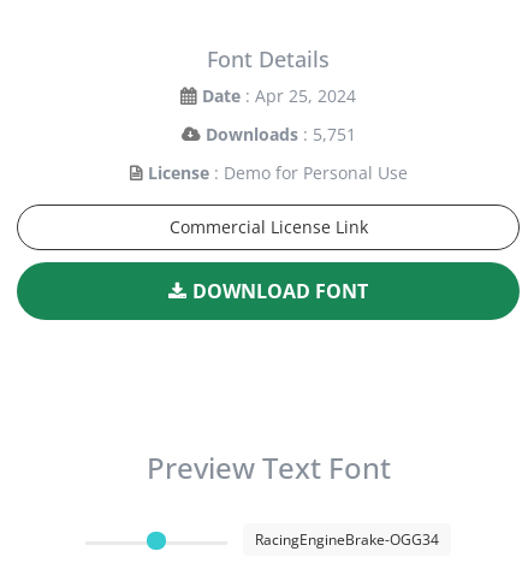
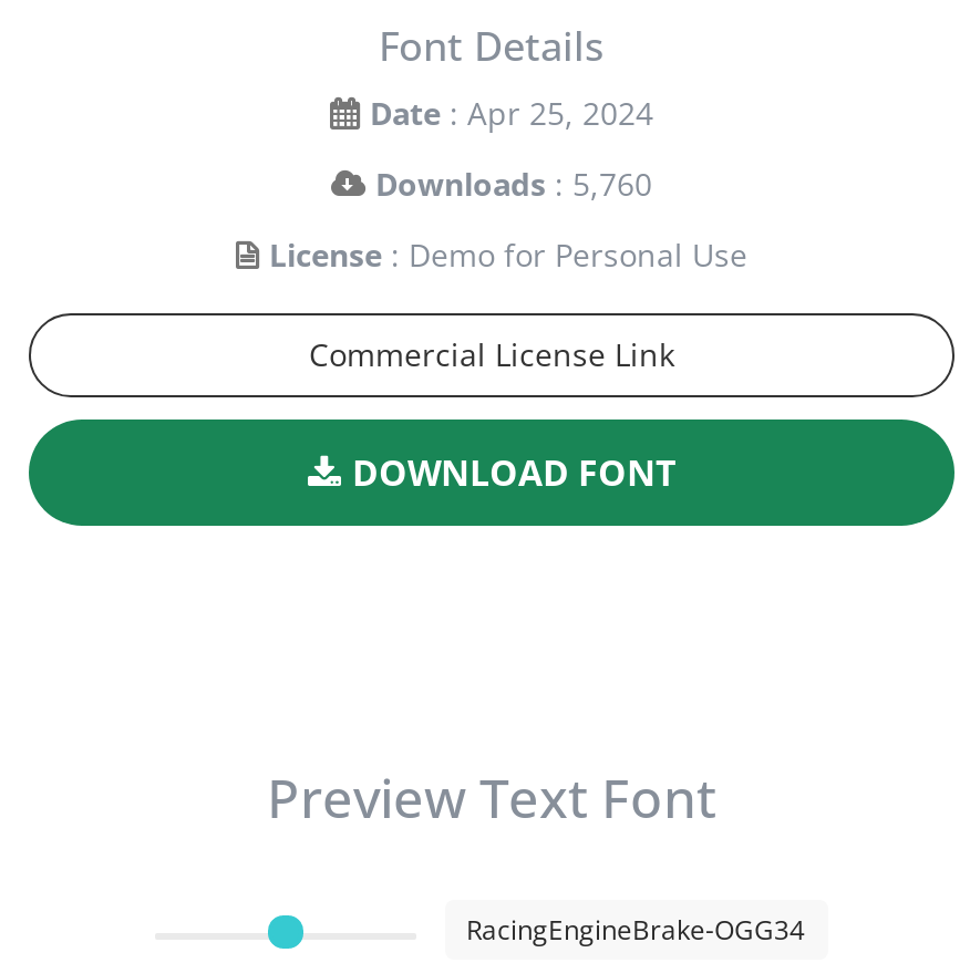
[205,122,355,145] Downloads : 5,751 -> [375,162,652,204] Downloads : 5,760

